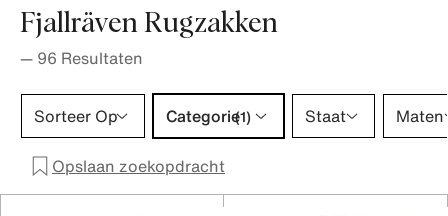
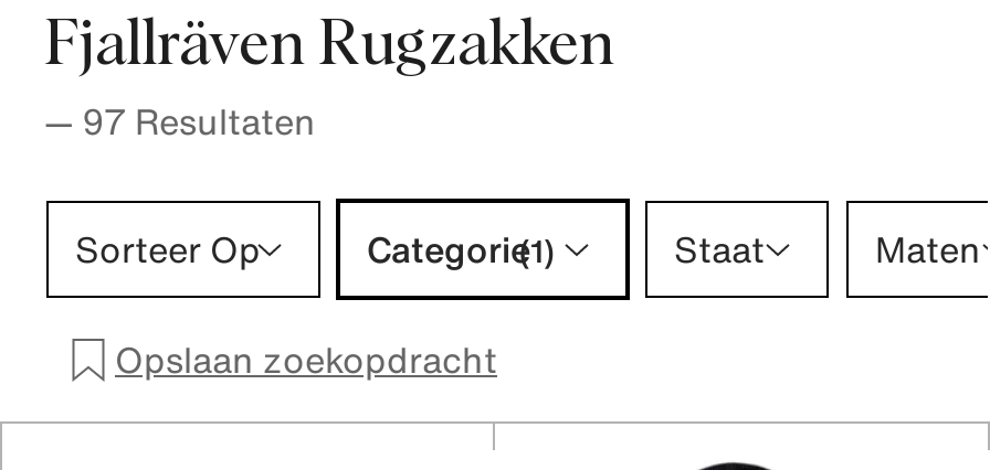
[20,46,143,70] — 96 Resultaten -> [44,95,316,148] — 97 Resultaten

